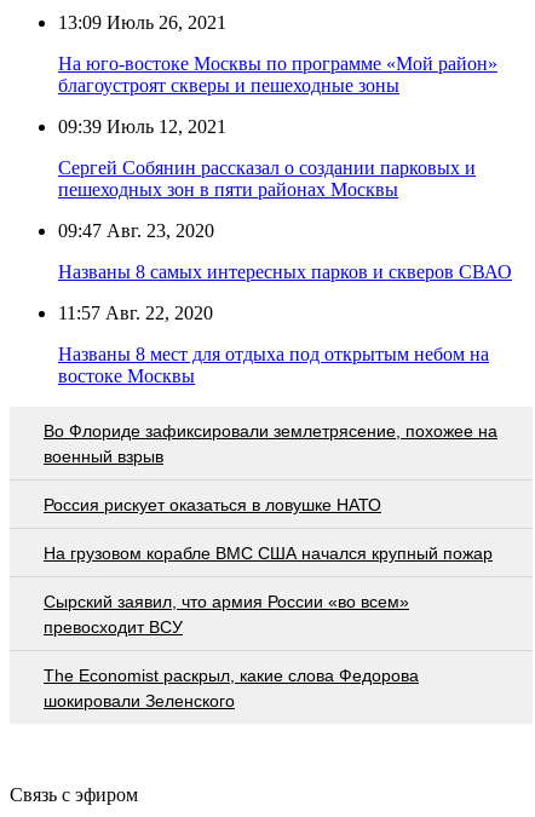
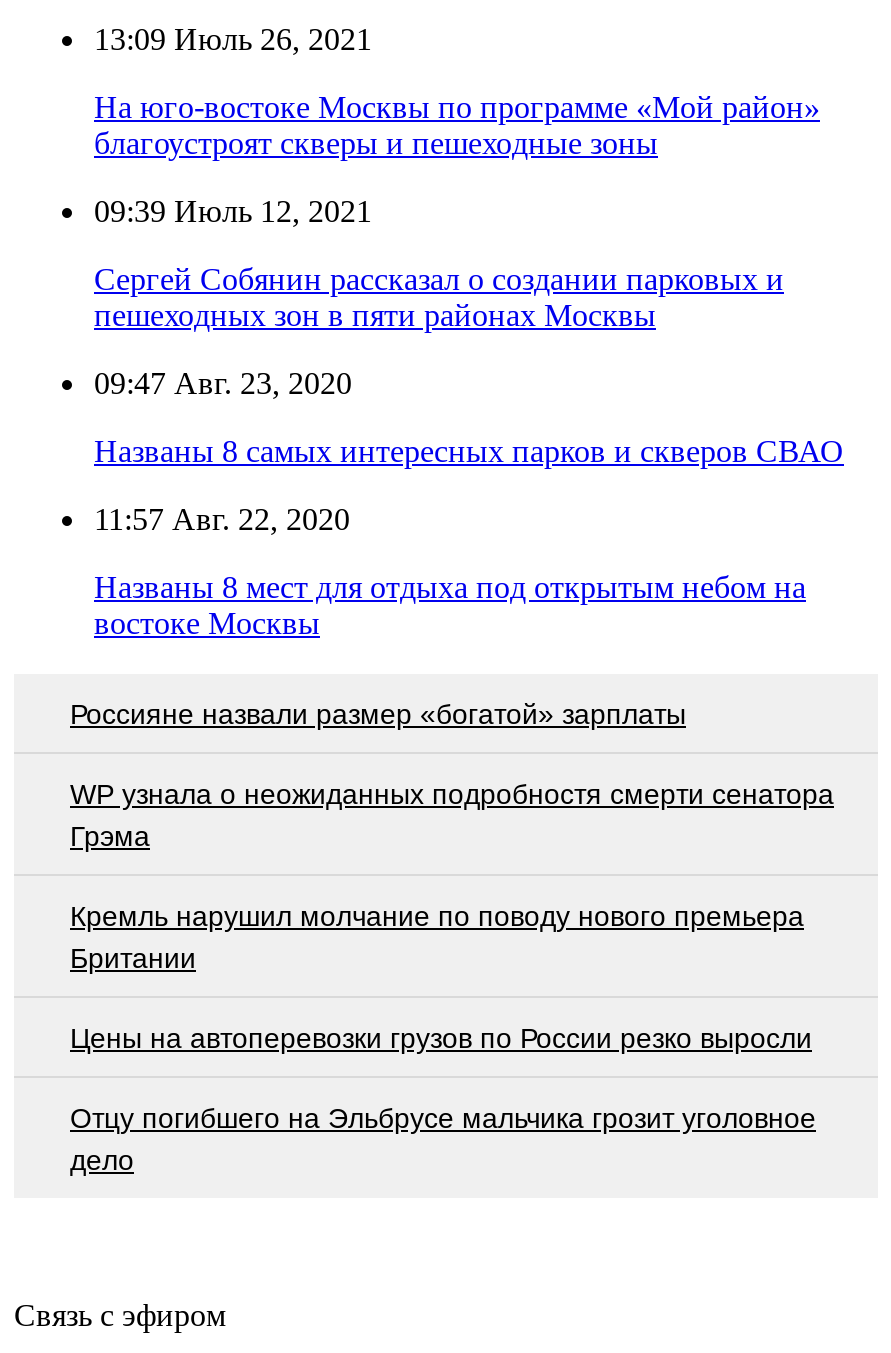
[44,421,497,466] Во Флориде зафиксировали землетрясение, похожее на | военный взрыв -> [70,697,686,729] Россияне назвали размер «богатой» зарплаты
[44,495,381,514] Россия рискует оказаться в ловушке НАТО -> [70,777,834,851] WP узнала о неожиданных подробностя смерти сенатора | Грэма
[44,543,493,562] На грузовом корабле ВМС США начался крупный пожар -> [70,899,804,973] Кремль нарушил молчание по поводу нового премьера | Британии
[44,591,409,636] Сырский заявил, что армия России «во всем» | превосходит ВСУ -> [70,1021,812,1053] Цены на автоперевозки грузов по России резко выросли
[44,665,419,710] The Economist раскрыл, какие слова Федорова | шокировали Зеленского -> [70,1101,816,1175] Отцу погибшего на Эльбрусе мальчика грозит уголовное | дело

